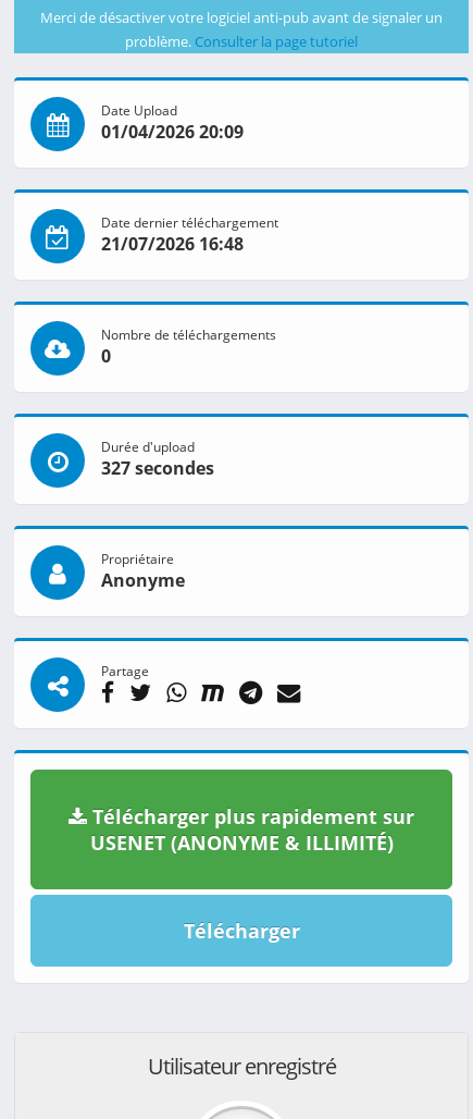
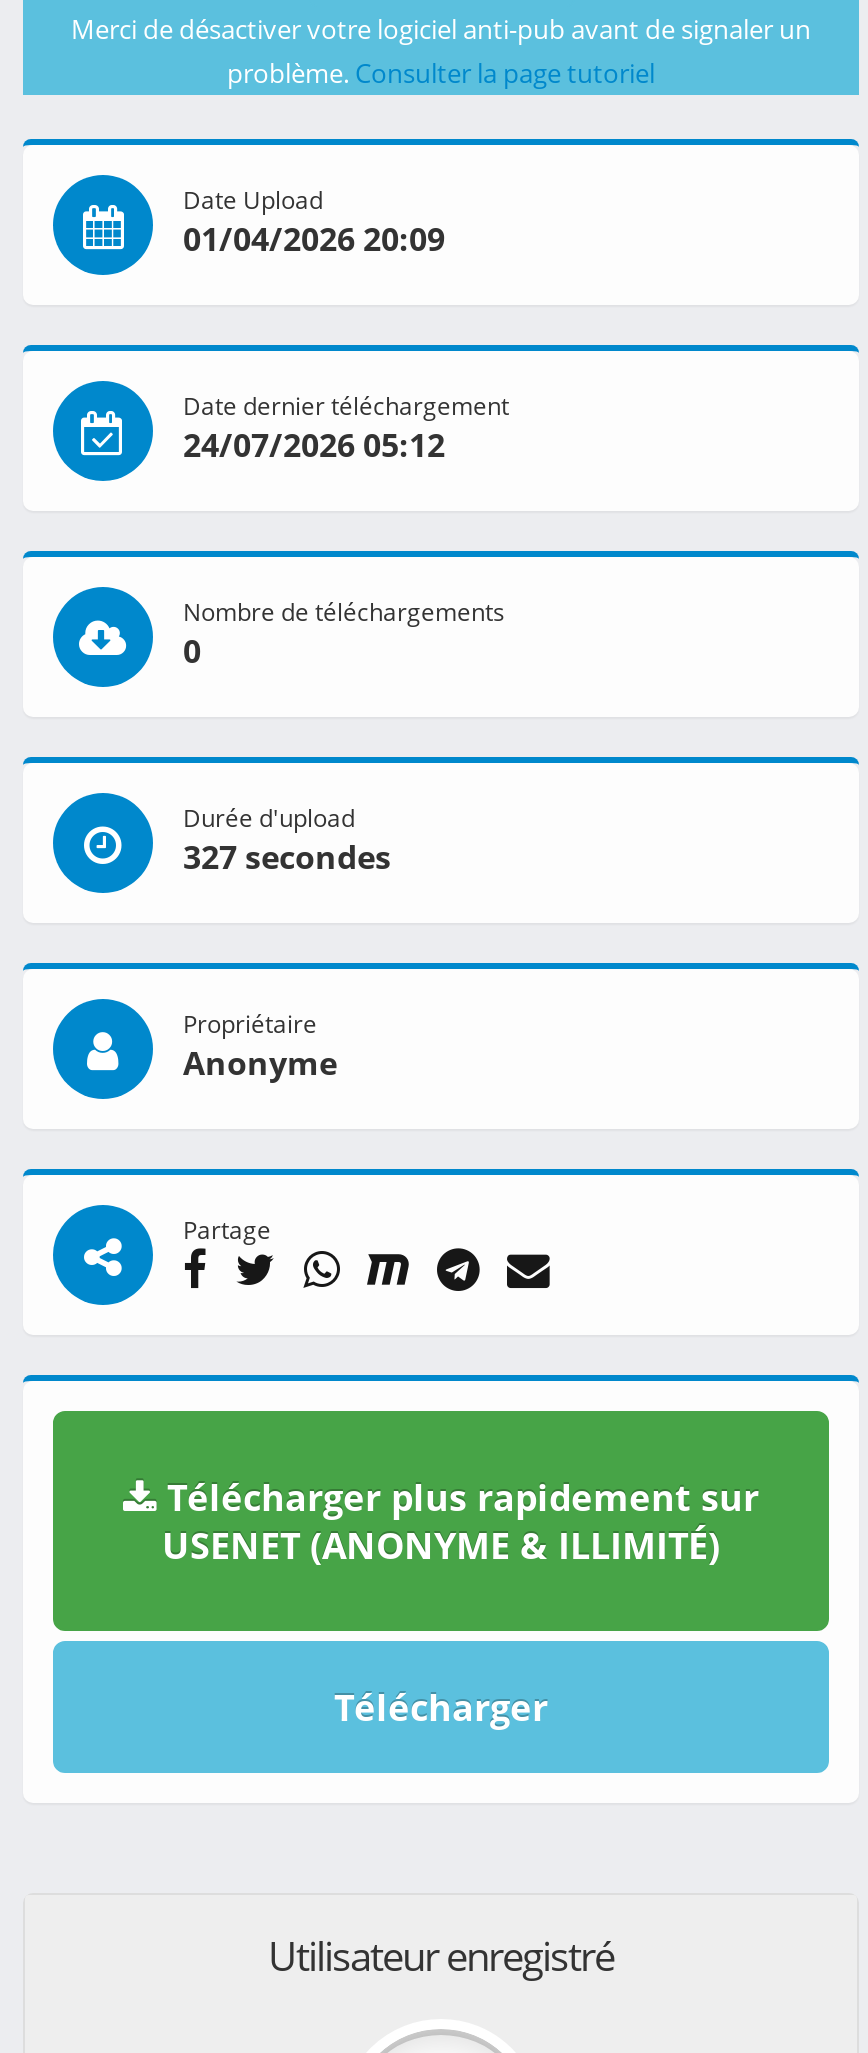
[101,232,244,256] 21/07/2026 16:48 -> [183,423,445,467] 24/07/2026 05:12

